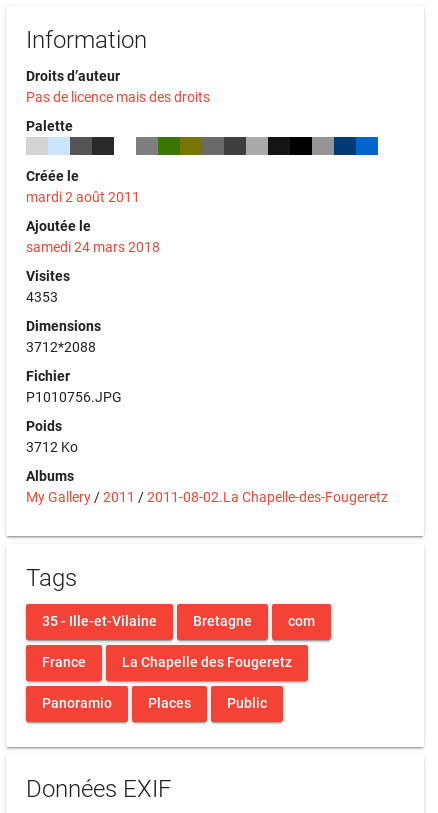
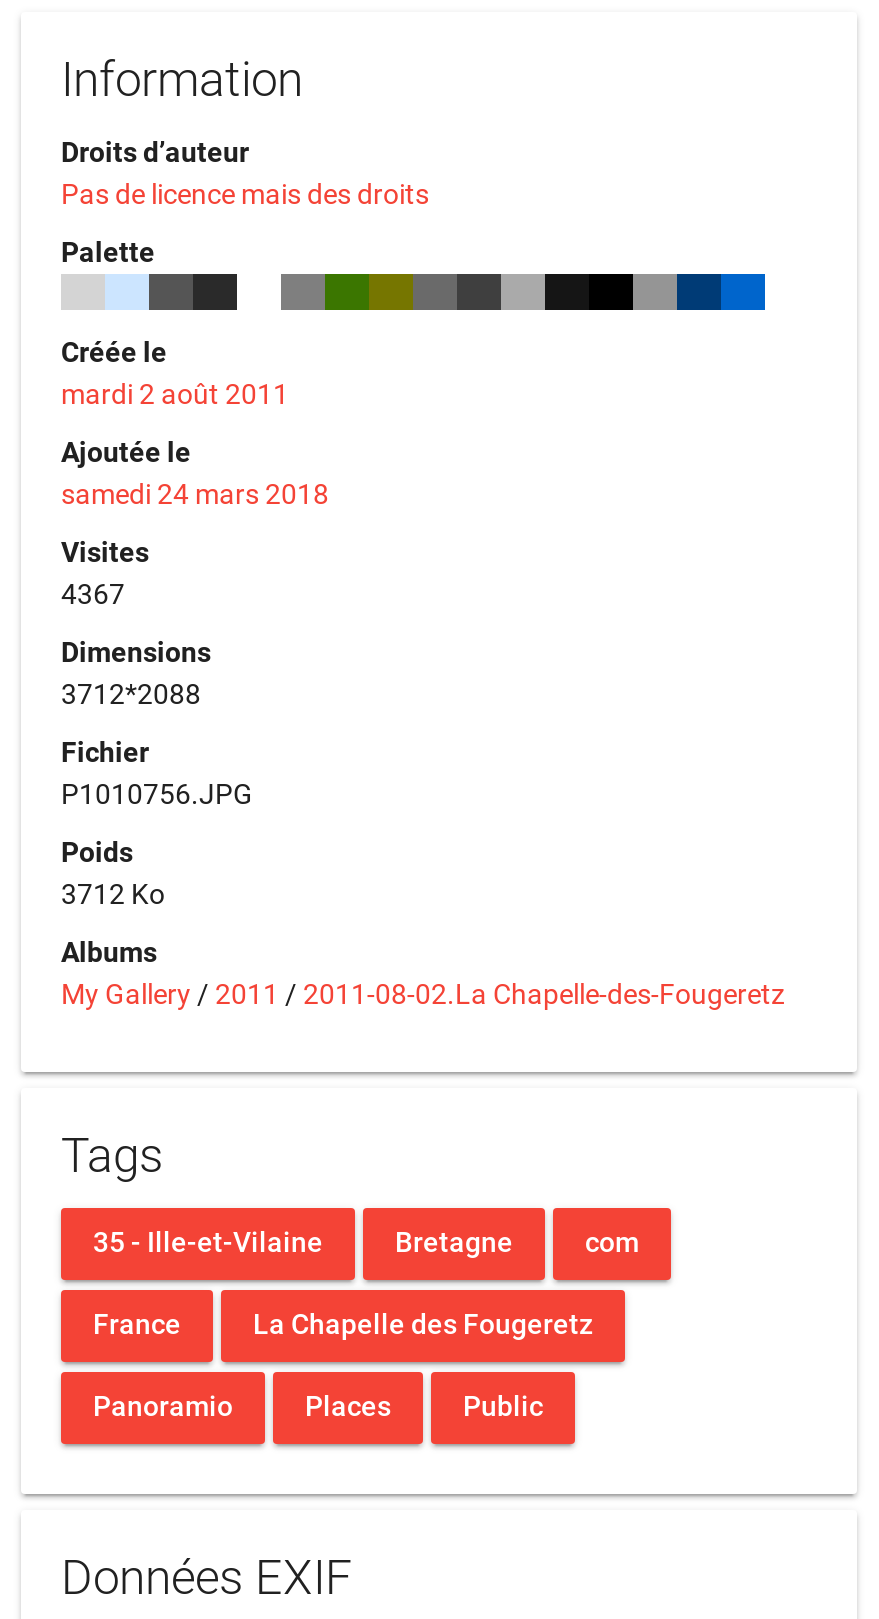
[26,289,58,305] 4353 -> [61,577,125,609] 4367

